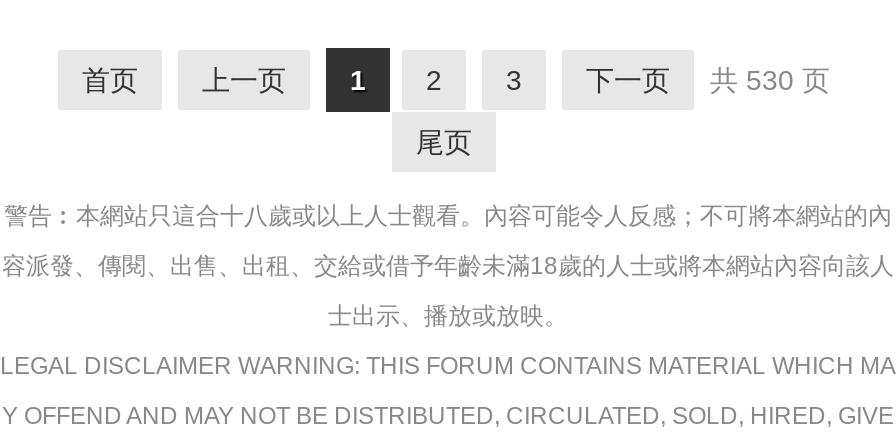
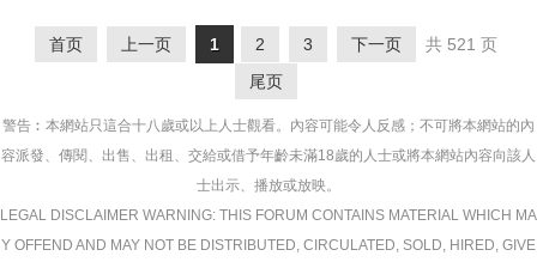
[82,64,838,96] 首页 上一页 1 2 3 下一页 共 530 页 -> [49,35,502,54] 首页 上一页 1 2 3 下一页 共 521 页

